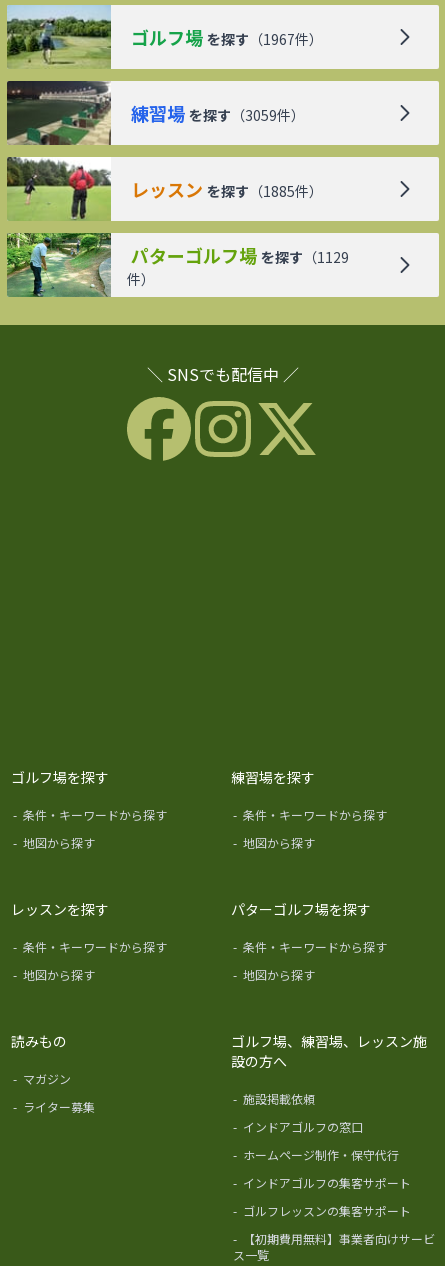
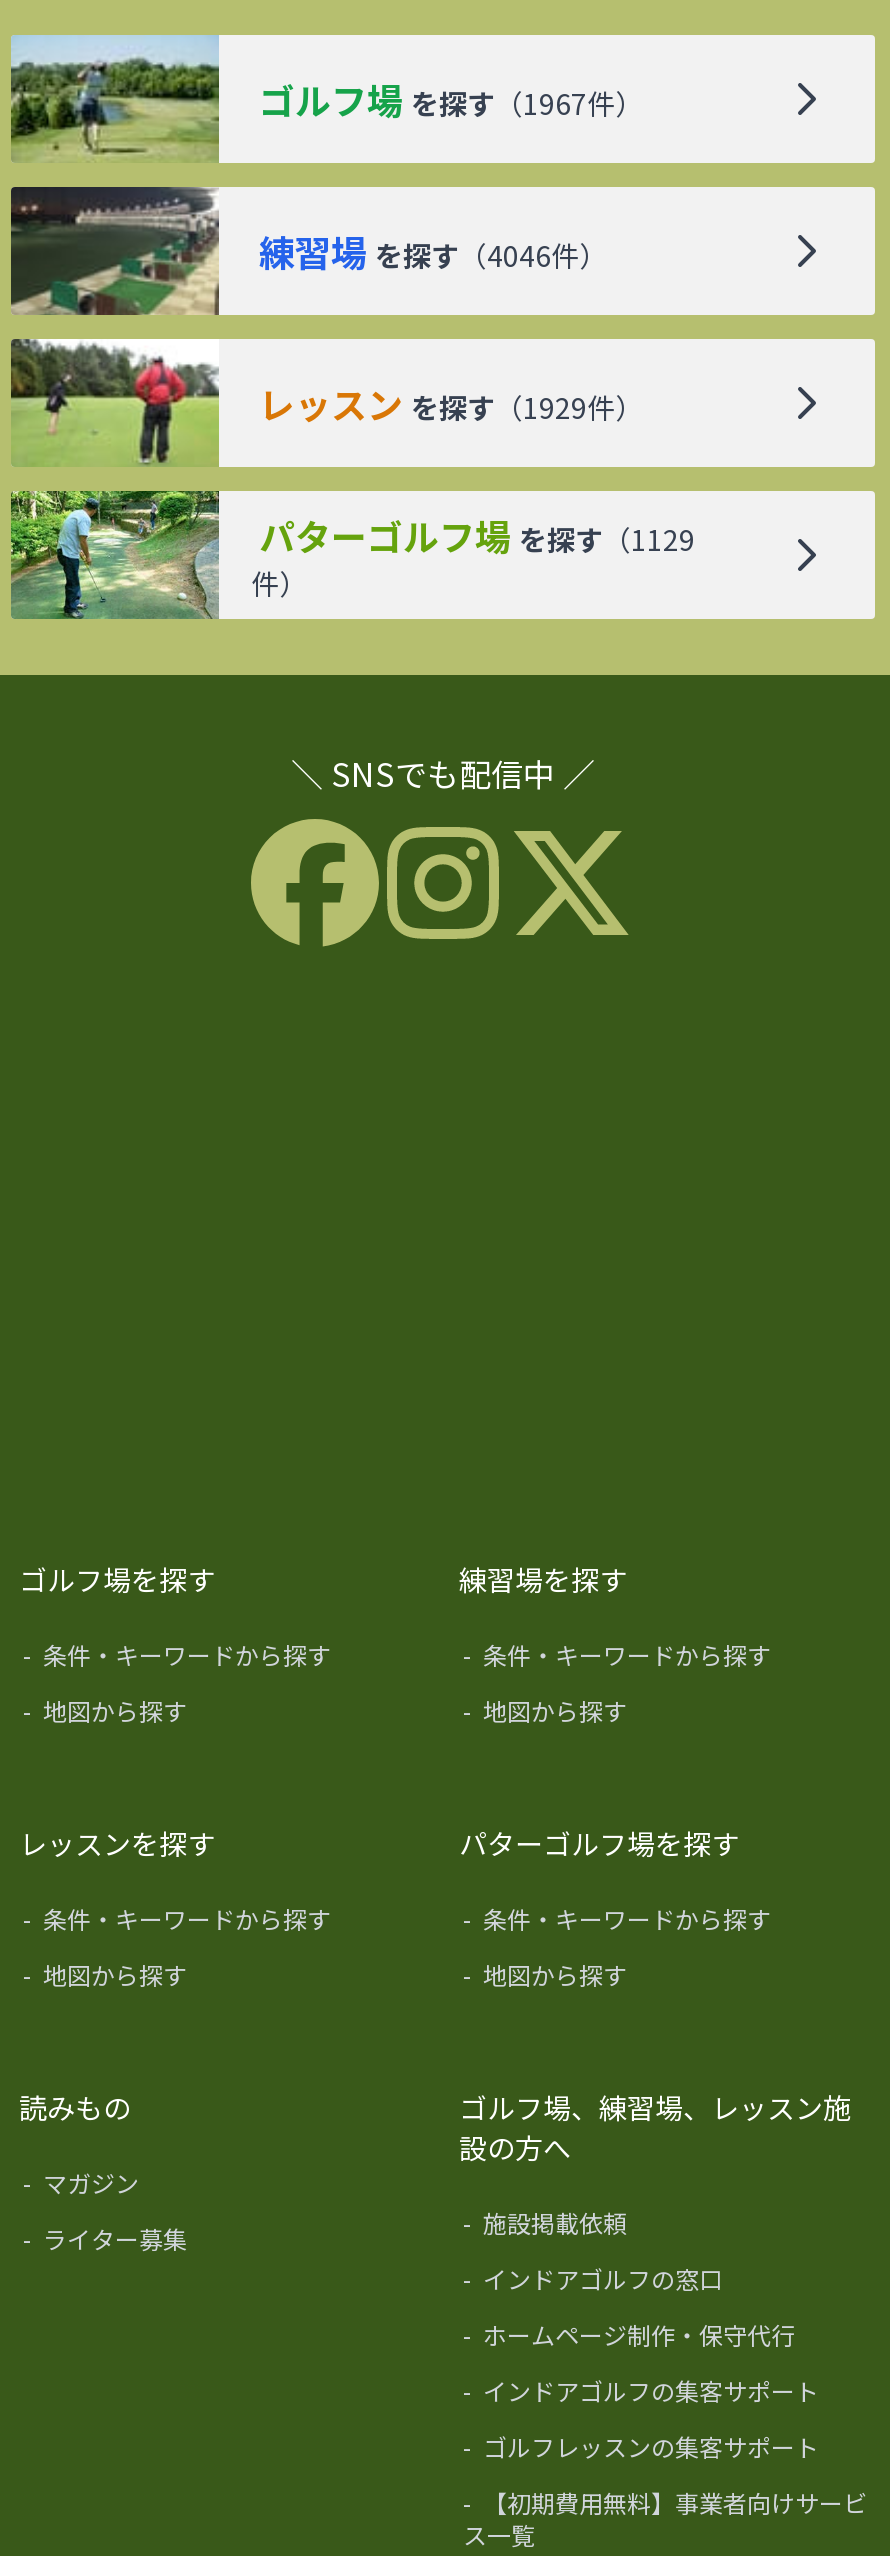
[131,100,305,126] 練習場 を探す（3059件） -> [259,225,607,277] 練習場 を探す（4046件）
[131,176,323,202] レッスン を探す（1885件） -> [259,377,643,429] レッスン を探す（1929件）

